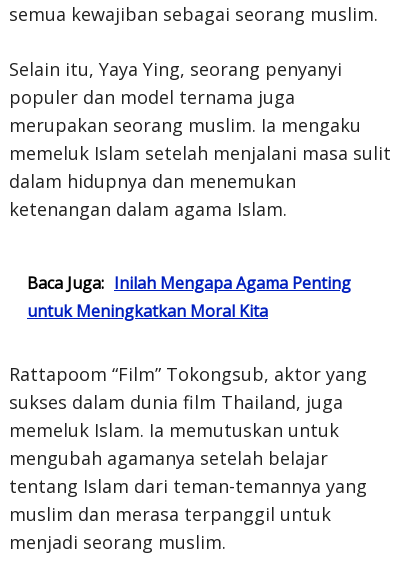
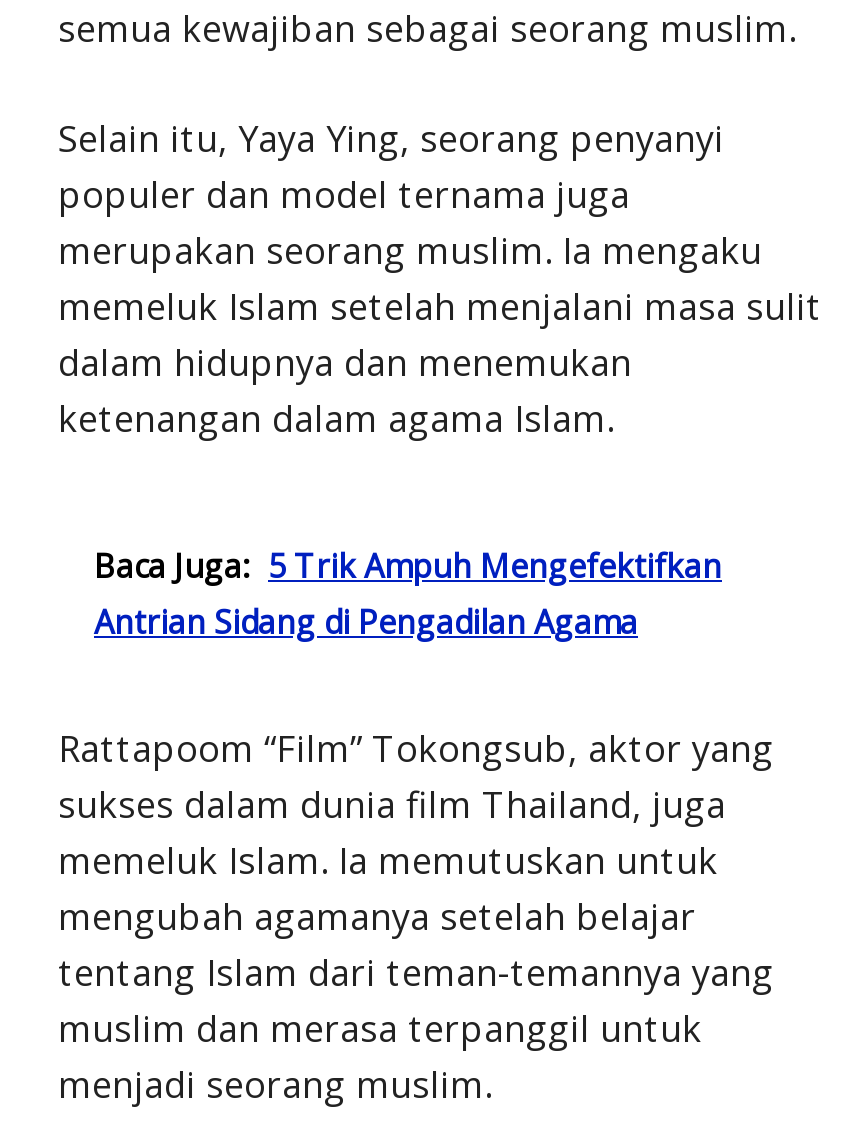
[27,272,351,322] Baca Juga: Inilah Mengapa Agama Penting | untuk Meningkatkan Moral Kita -> [94,544,722,644] Baca Juga: 5 Trik Ampuh Mengefektifkan | Antrian Sidang di Pengadilan Agama

